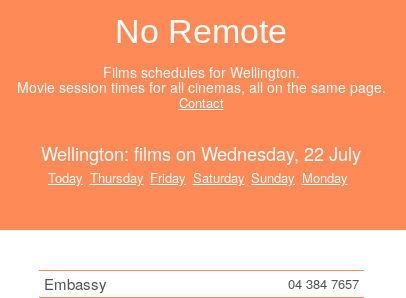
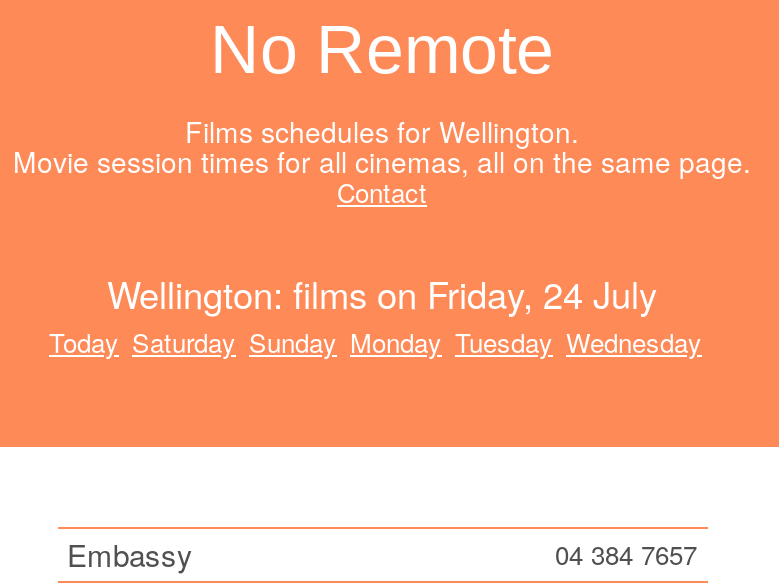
[41,140,361,166] Wellington: films on Wednesday, 22 July -> [107,267,657,319] Wellington: films on Friday, 24 July
[48,168,347,187] Today Thursday Friday Saturday Sunday Monday -> [49,323,702,361] Today Saturday Sunday Monday Tuesday Wednesday

